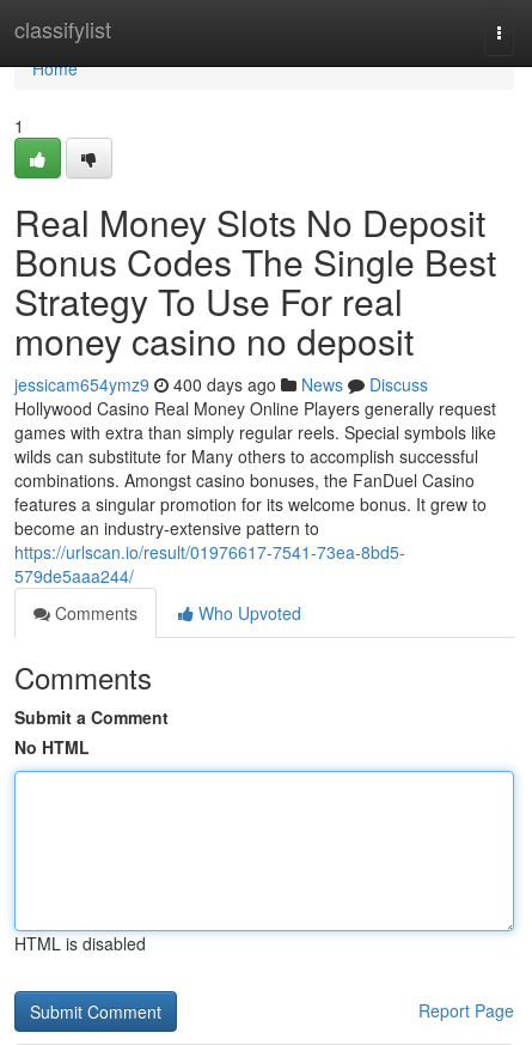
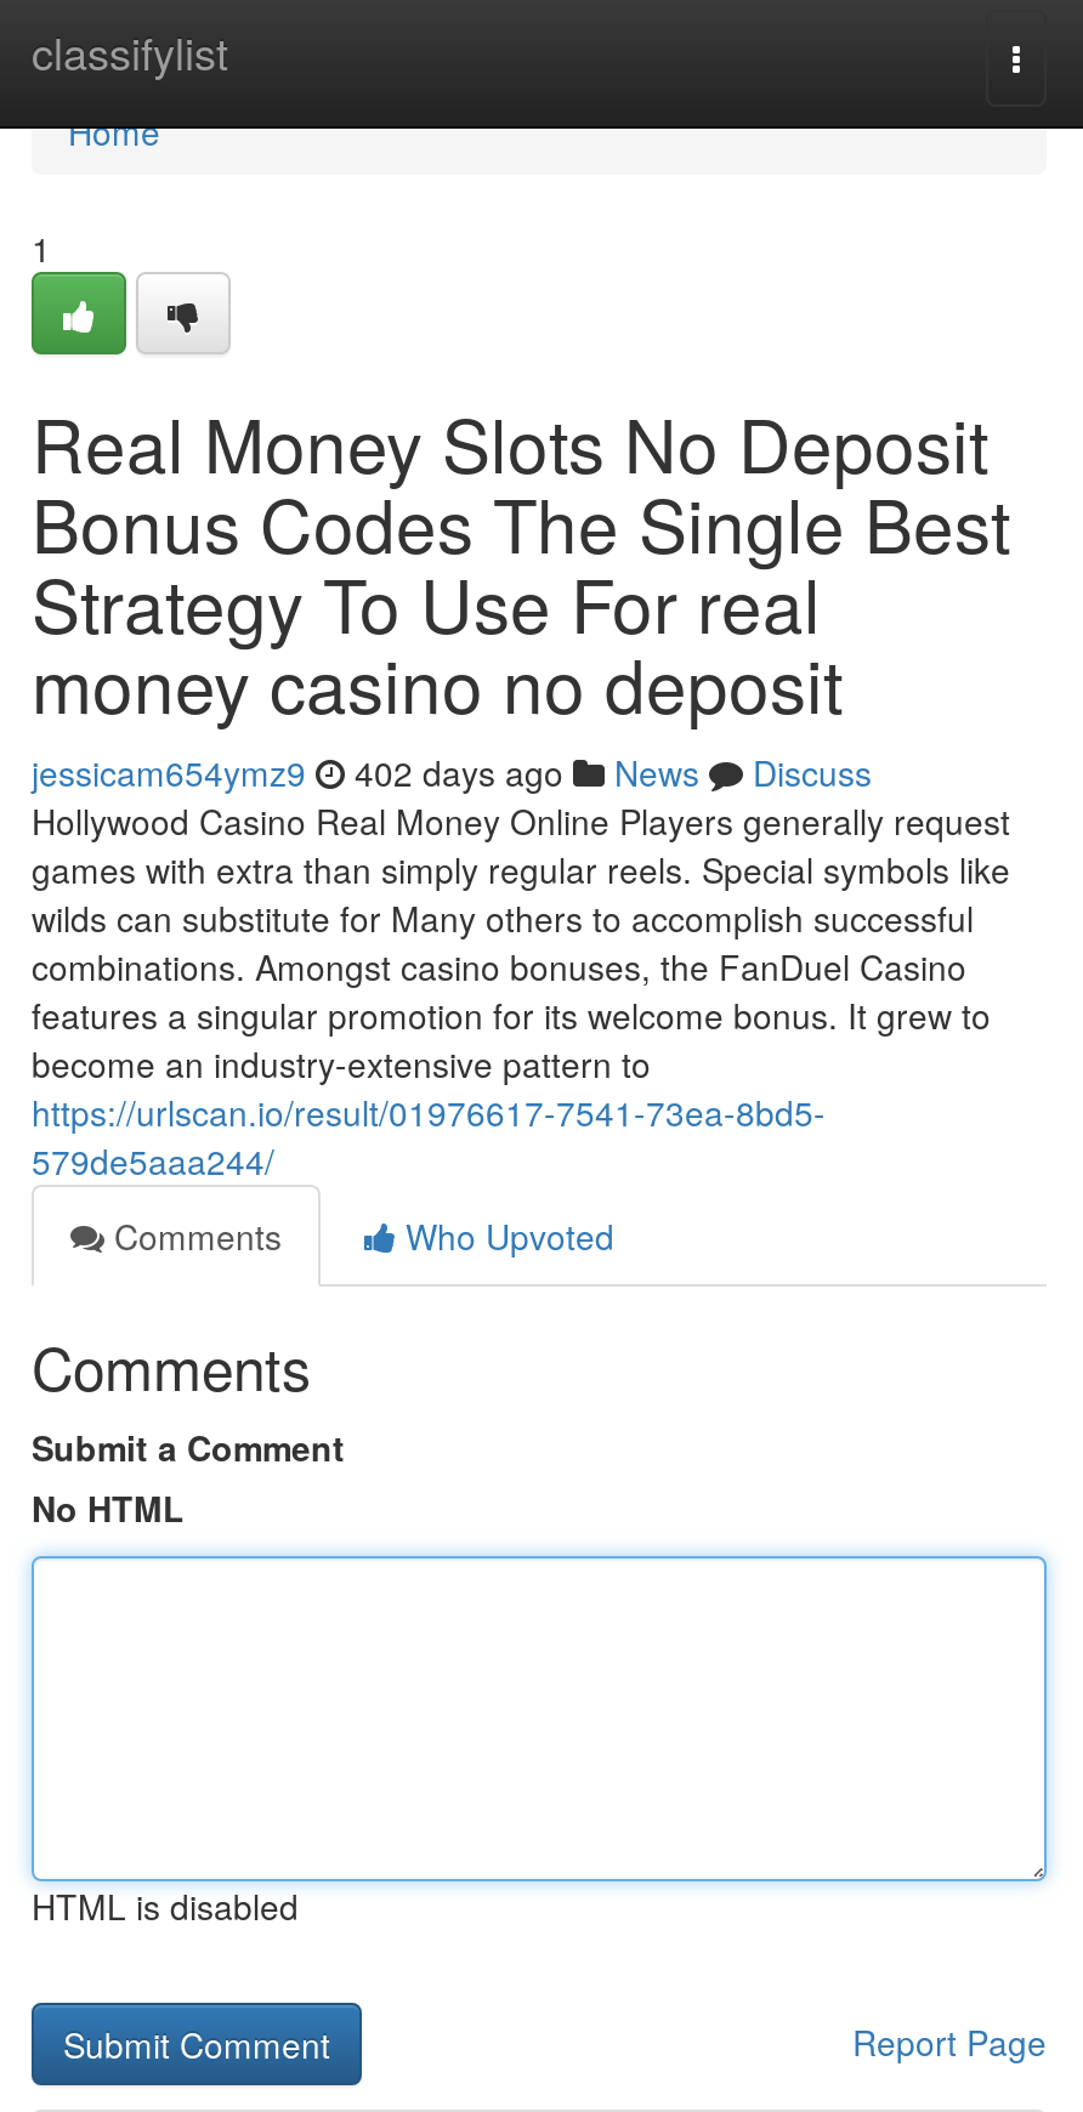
[14,372,428,396] jessicam654ymz9 400 days ago News Discuss -> [32,748,872,796] jessicam654ymz9 402 days ago News Discuss

